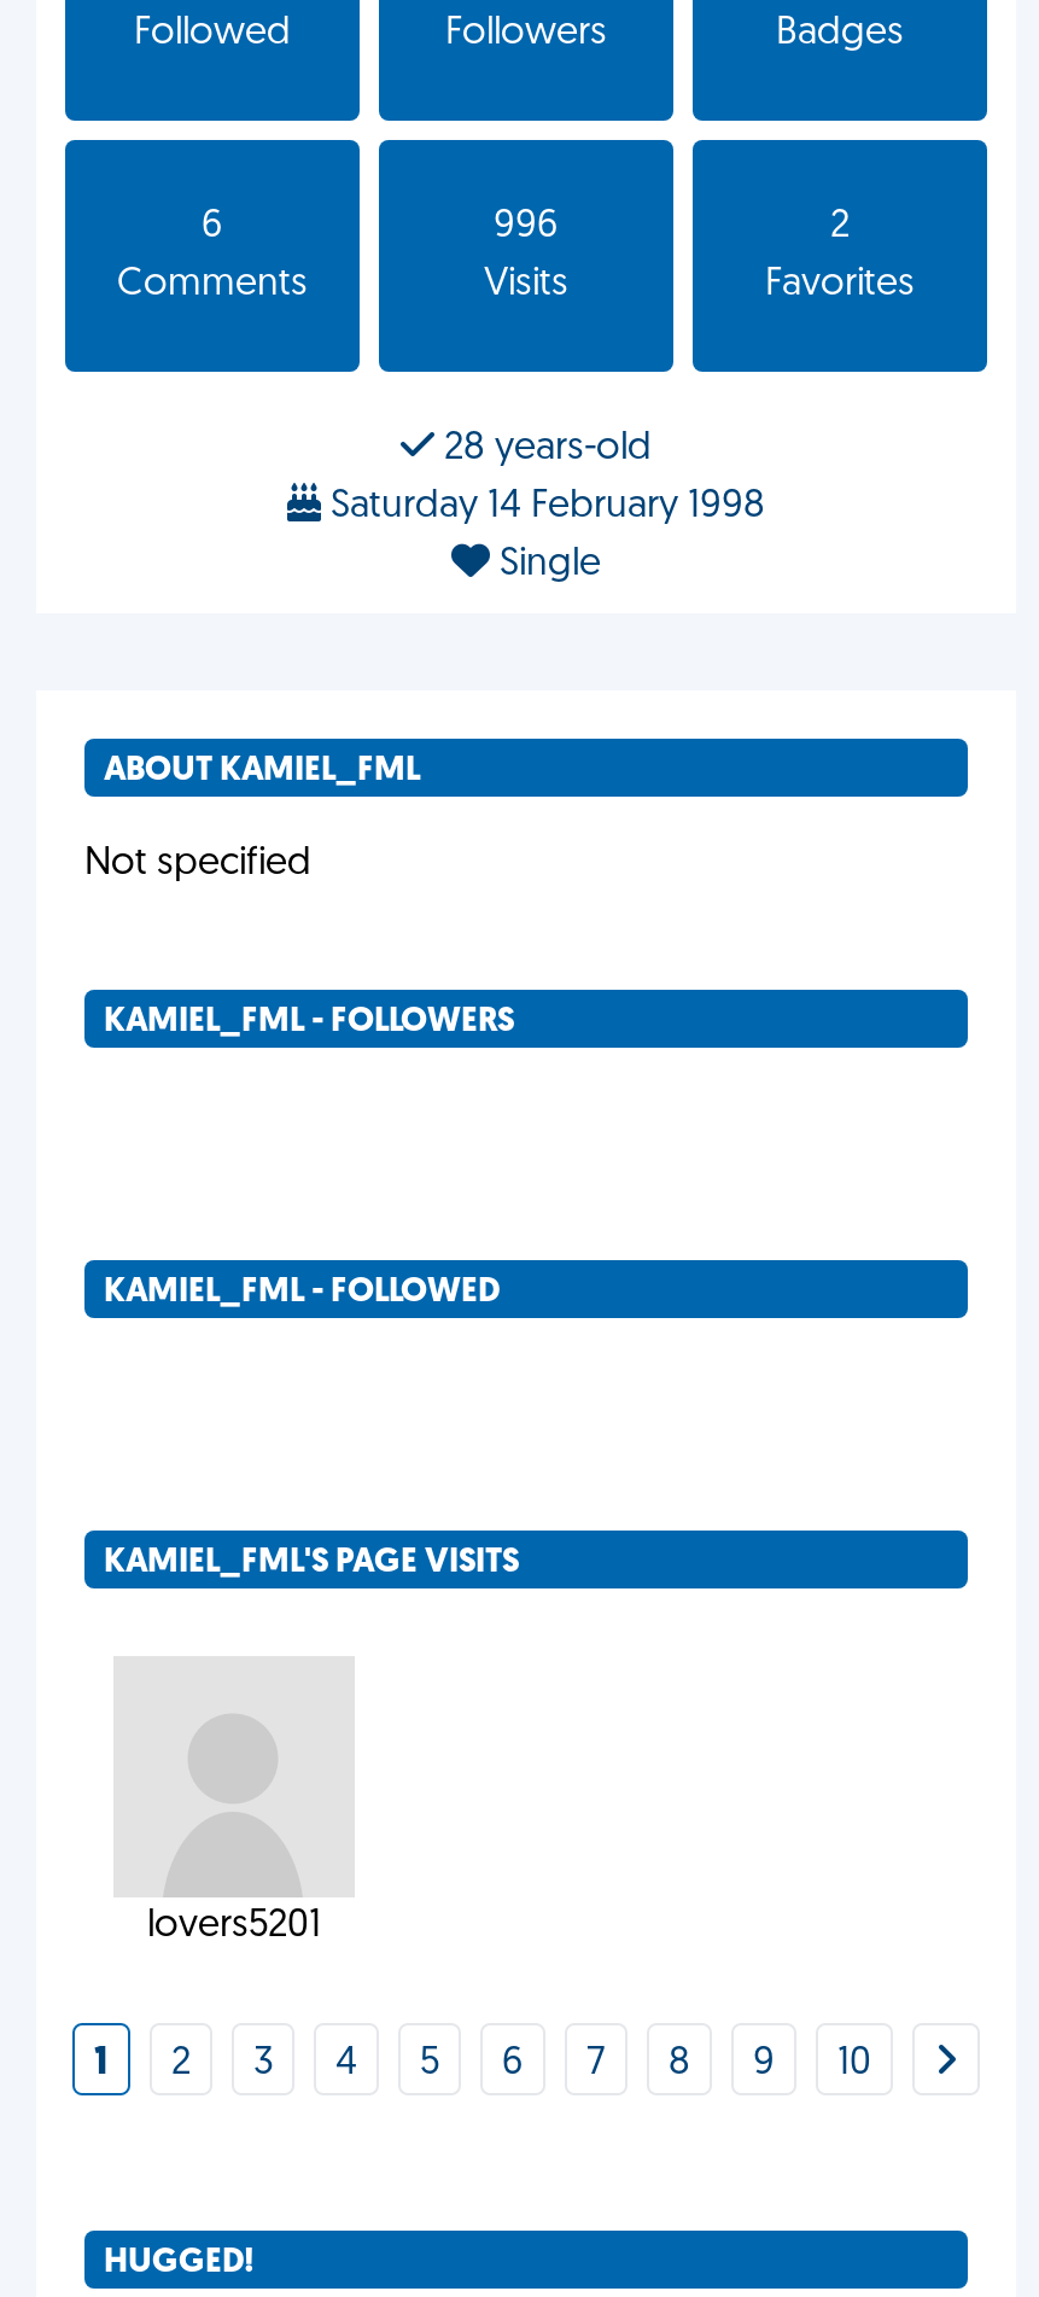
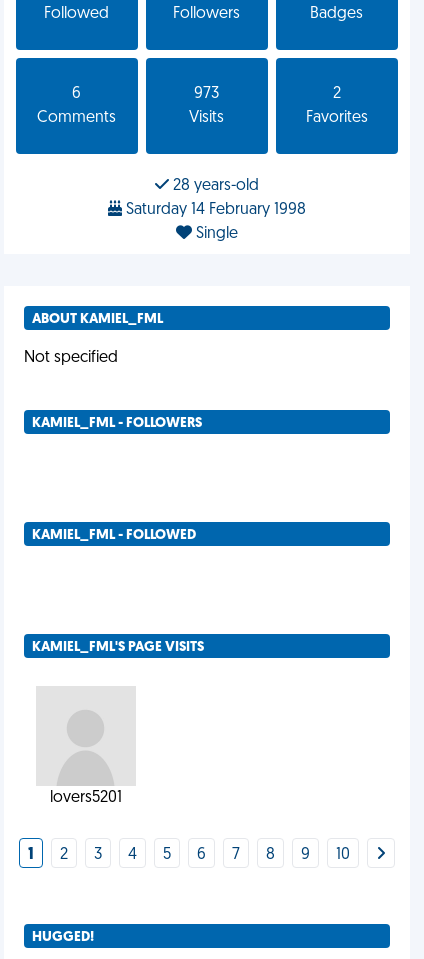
[494,208,559,246] 996 -> [194,86,219,102] 973

